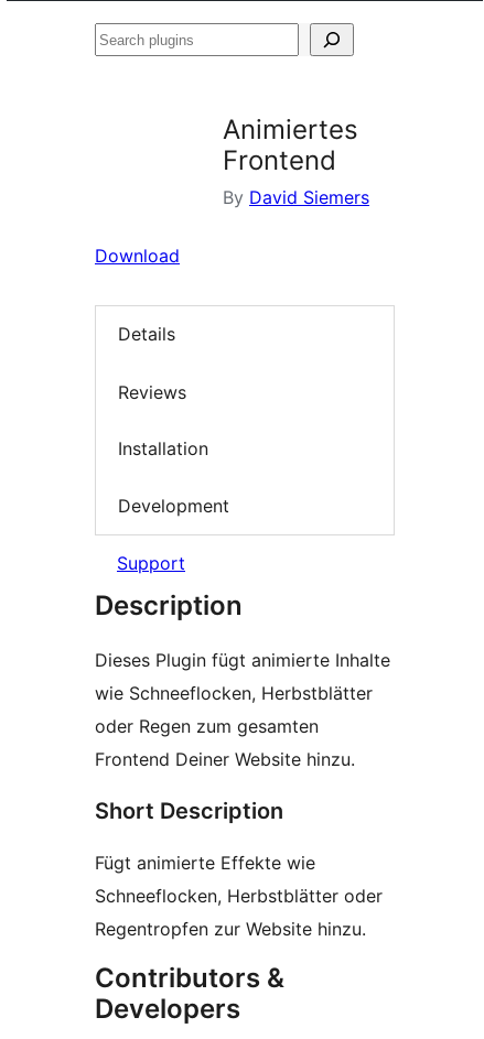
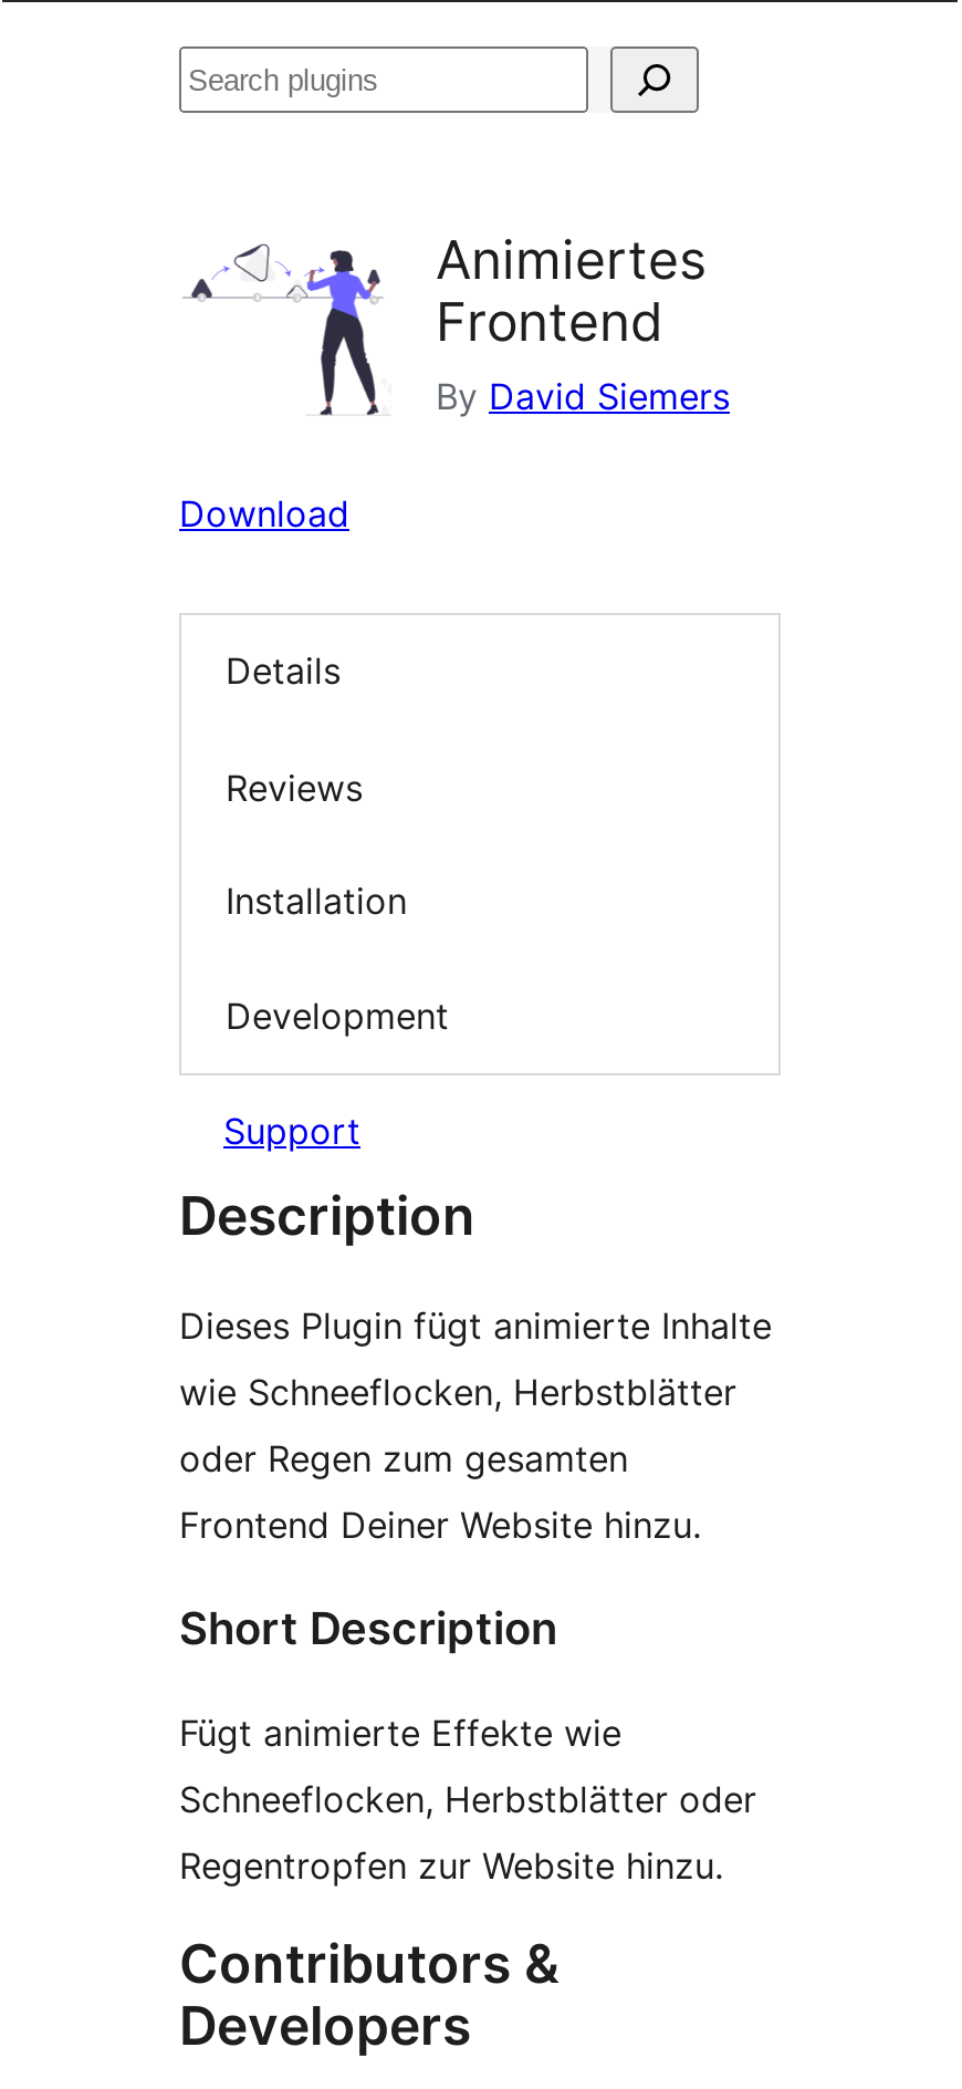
none -> [184,241,383,418] [image]

